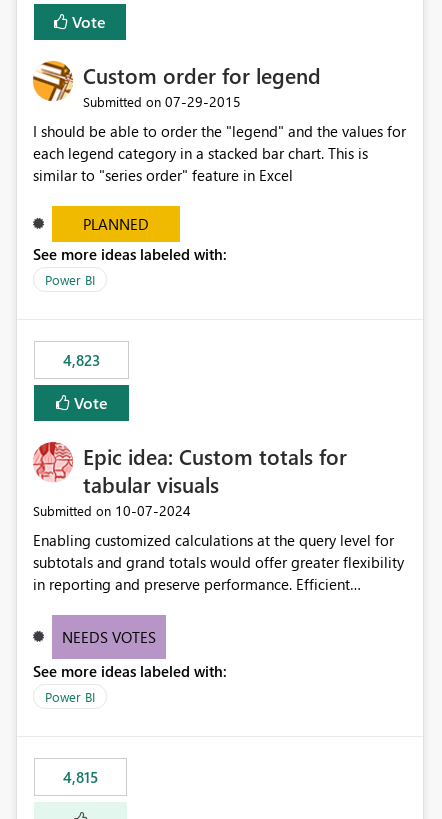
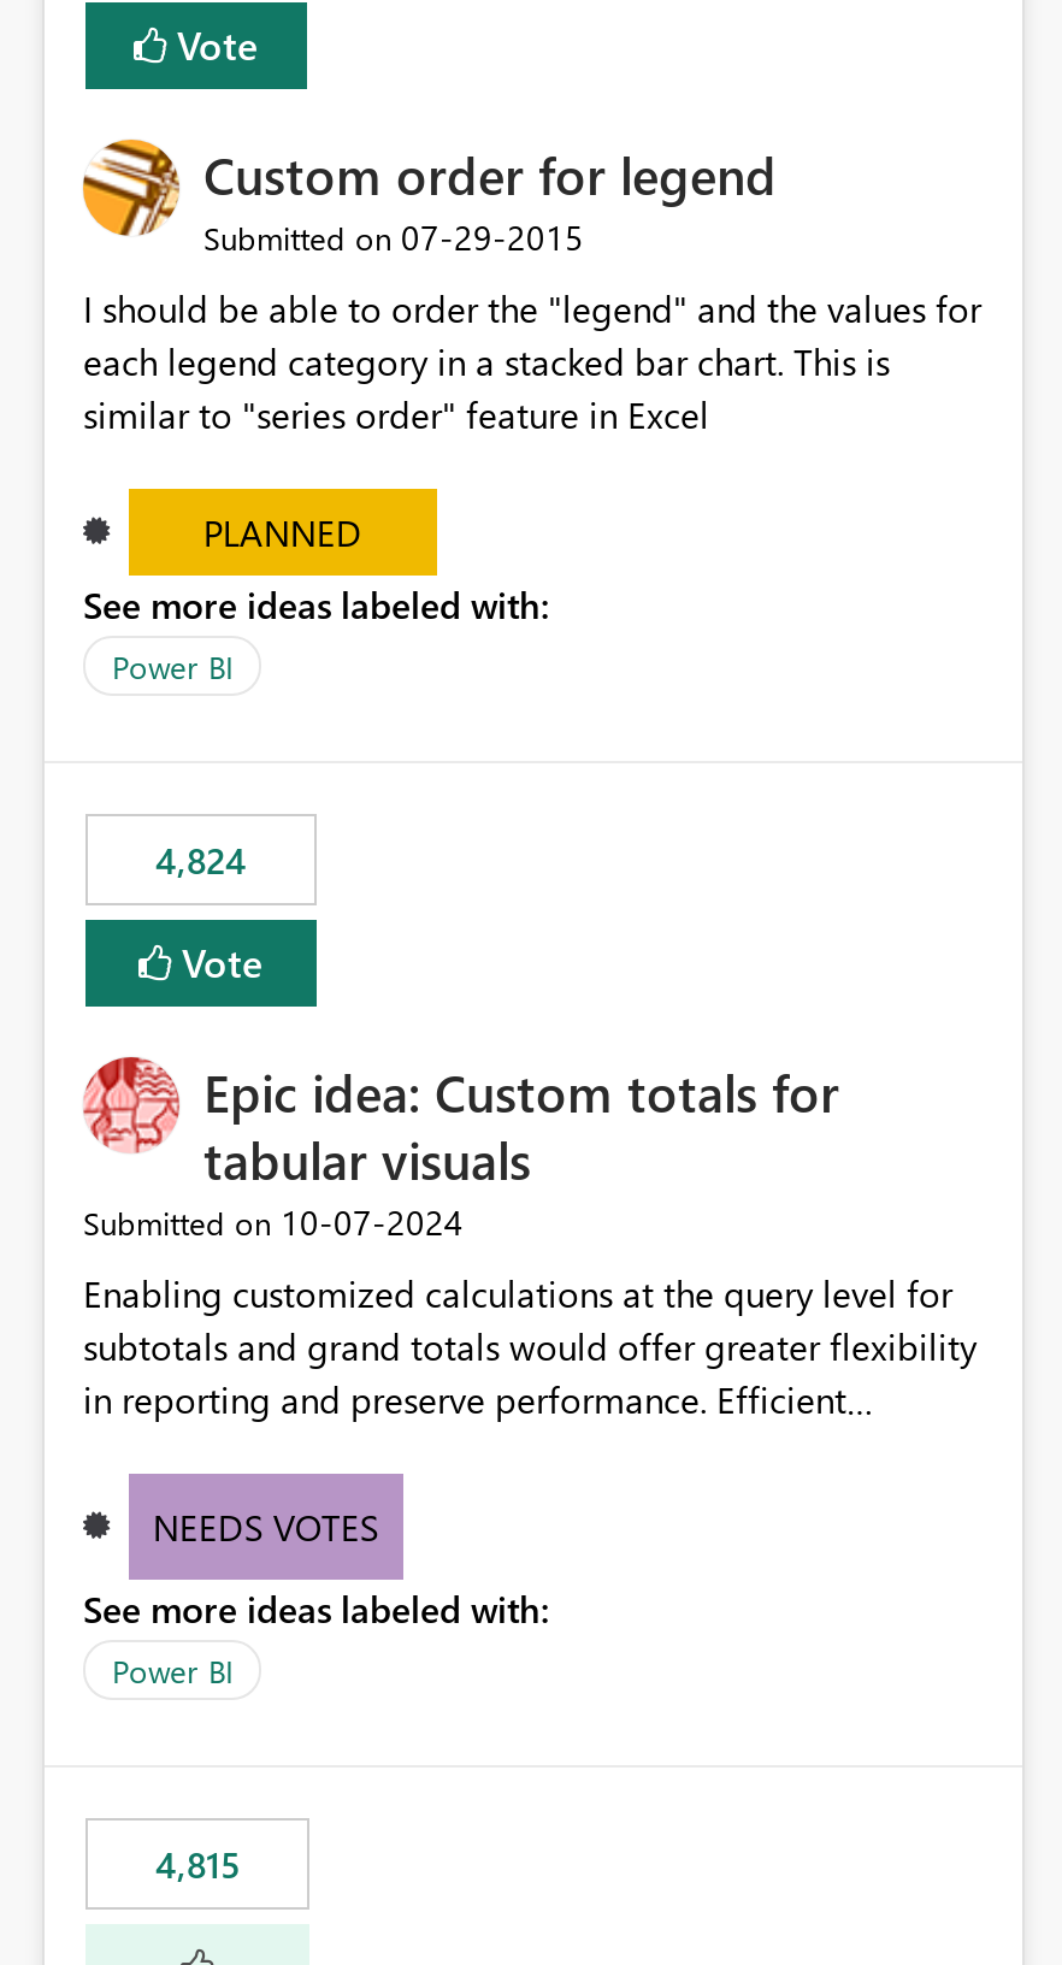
[63,350,100,370] 4,823 -> [155,837,247,885] 4,824

